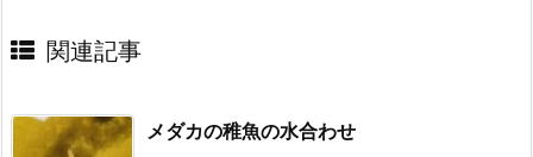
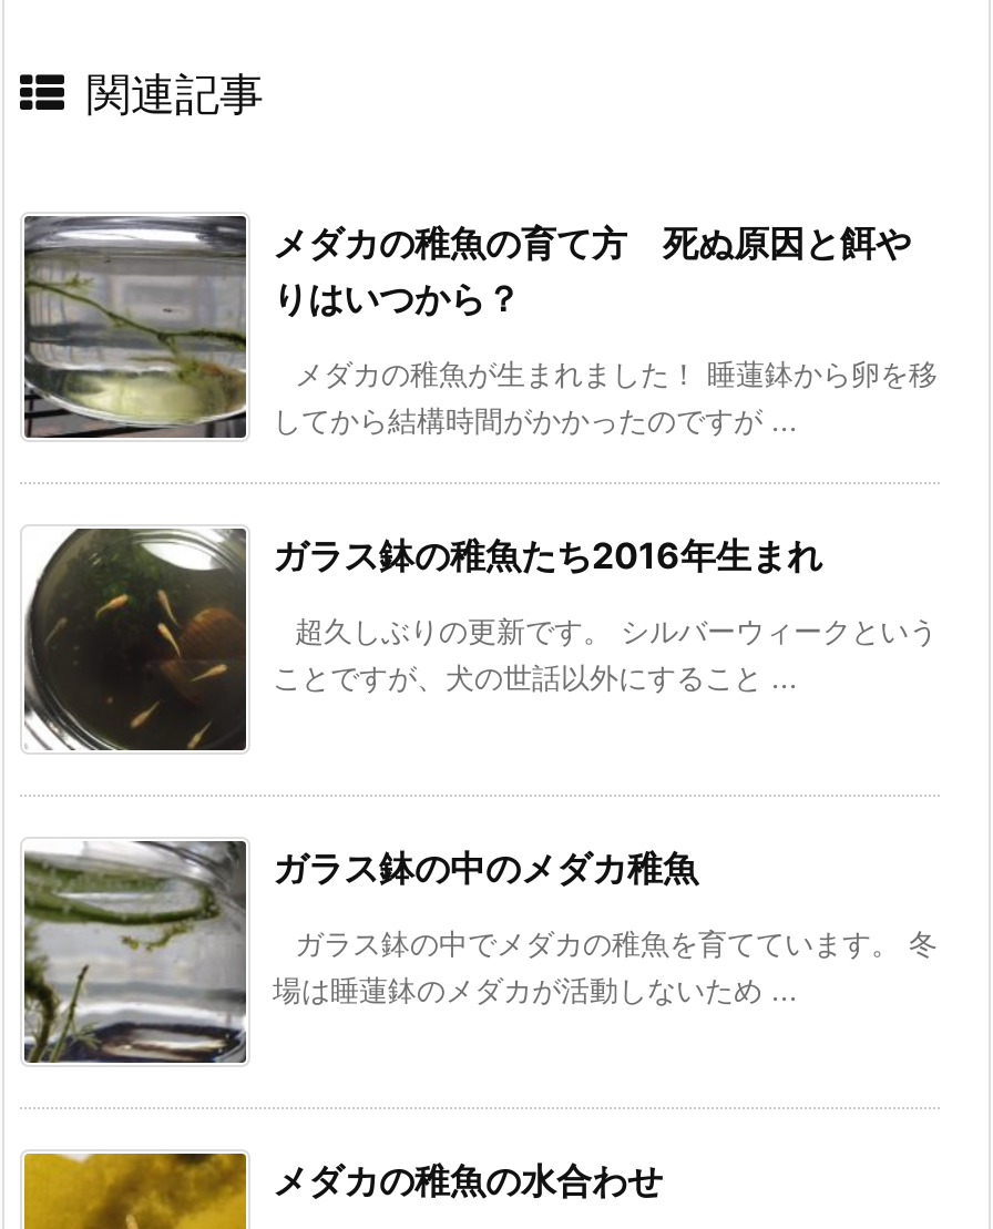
none -> [22,214,938,694] [image] | メダカの稚魚の育て方 死ぬ原因と餌や | りはいつから？ | メダカの稚魚が生まれました！ 睡蓮鉢から卵を移 | してから結構時間がかかったのですが ... | ガラス鉢の稚魚たち2016年生まれ | 超久しぶりの更新です。 シルバーウィークという | ことですが、犬の世話以外にすること ...
none -> [22,839,938,1065] [image] | ガラス鉢の中のメダカ稚魚 | ガラス鉢の中でメダカの稚魚を育てています。 冬 | 場は睡蓮鉢のメダカが活動しないため ...
none -> [22,526,248,752] [image]

